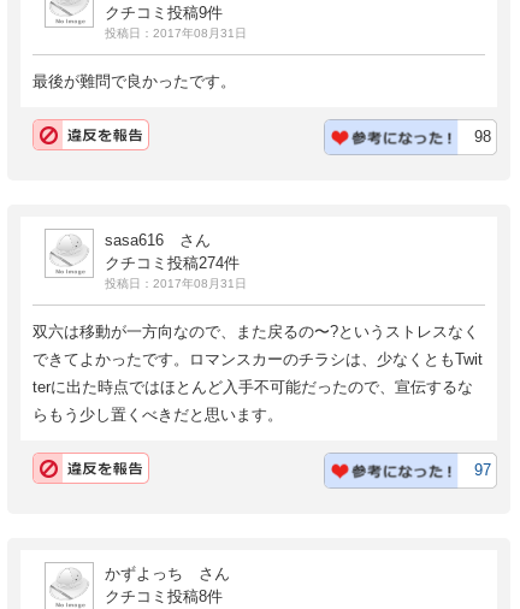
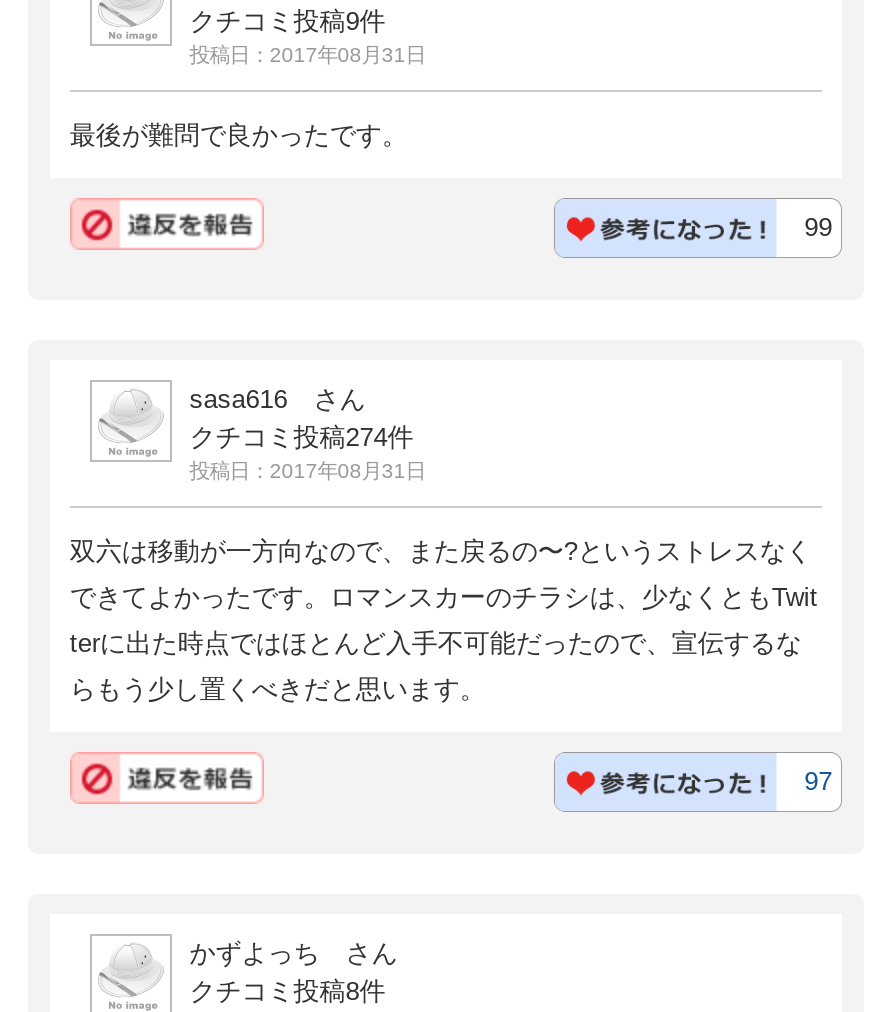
[474,128,491,146] 98 -> [804,212,832,242] 99

